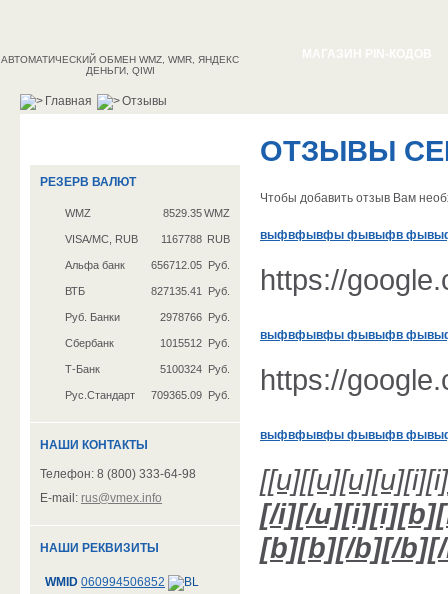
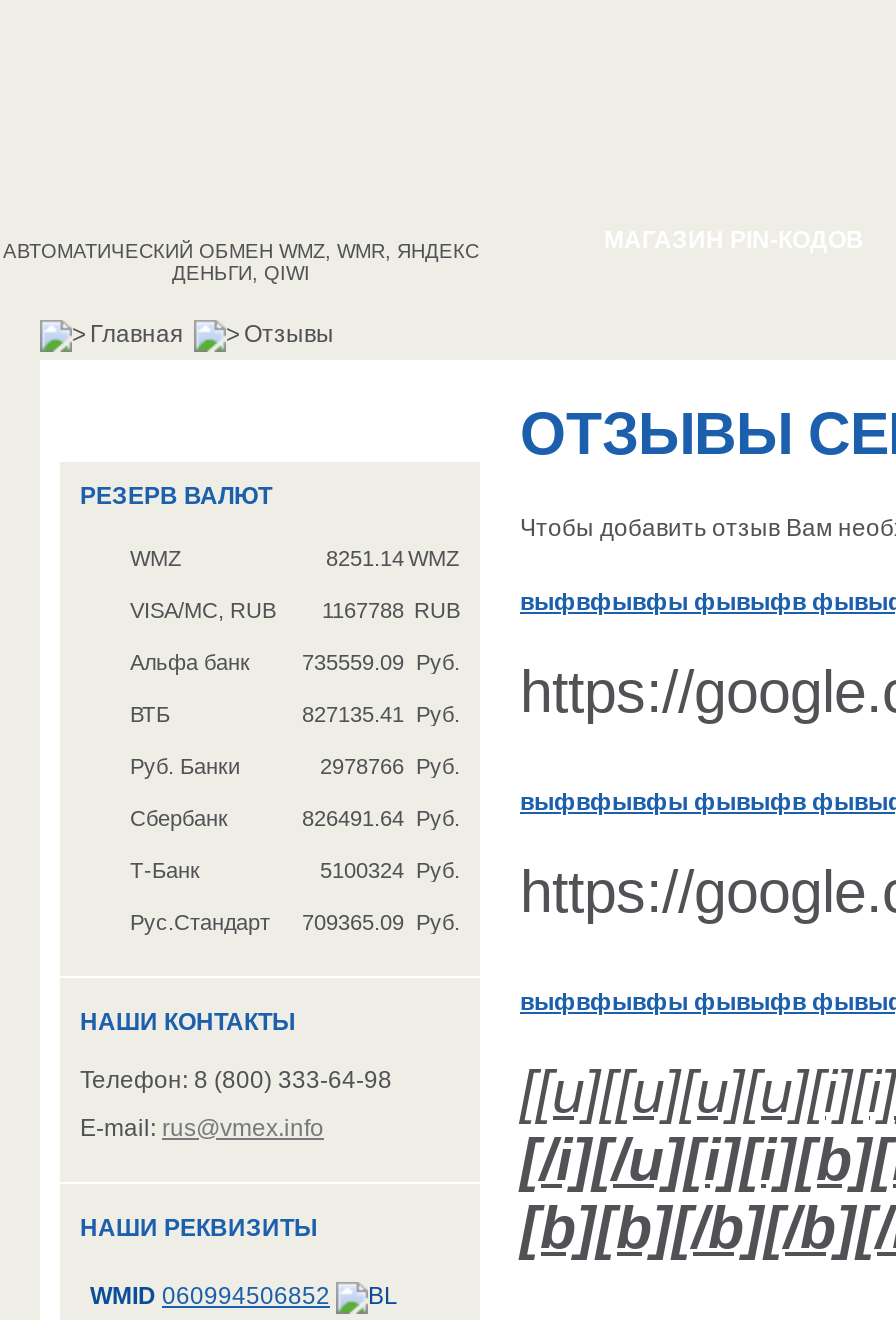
[163,207,230,219] 8529.35 WMZ -> [326,546,460,570] 8251.14 WMZ
[151,259,230,271] 656712.05 Руб. -> [302,650,460,674] 735559.09 Руб.
[160,337,230,349] 1015512 Руб. -> [302,806,460,830] 826491.64 Руб.

